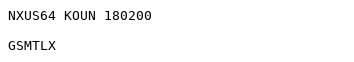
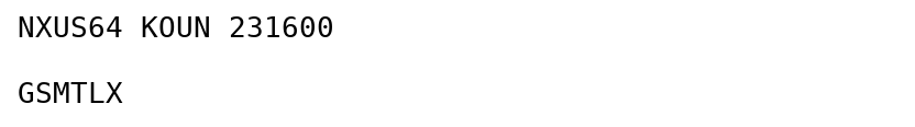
[8,8,152,23] NXUS64 KOUN 180200 -> [18,11,334,44] NXUS64 KOUN 231600

